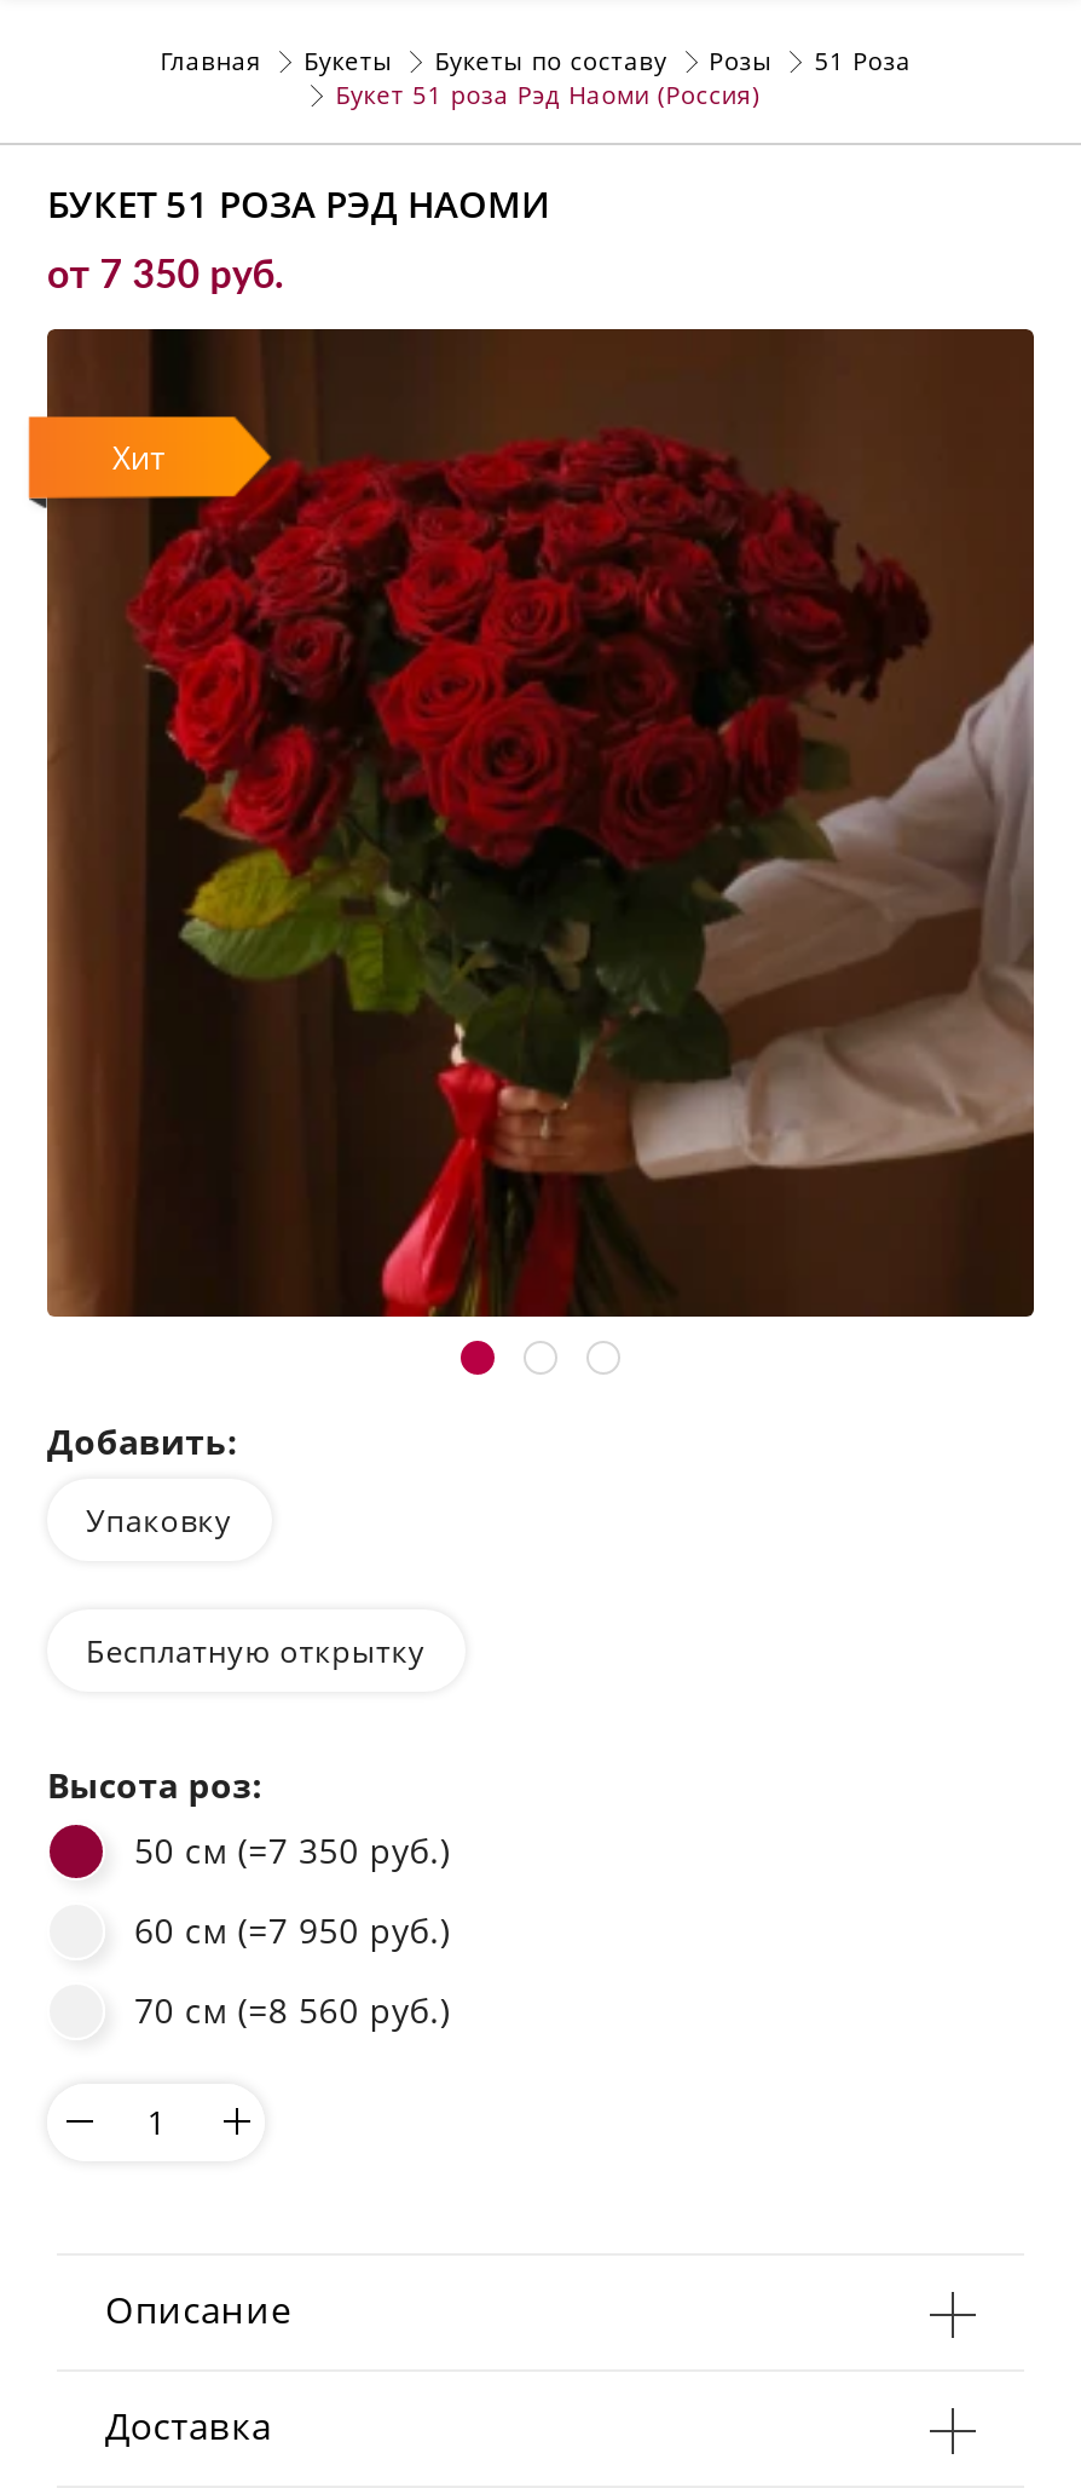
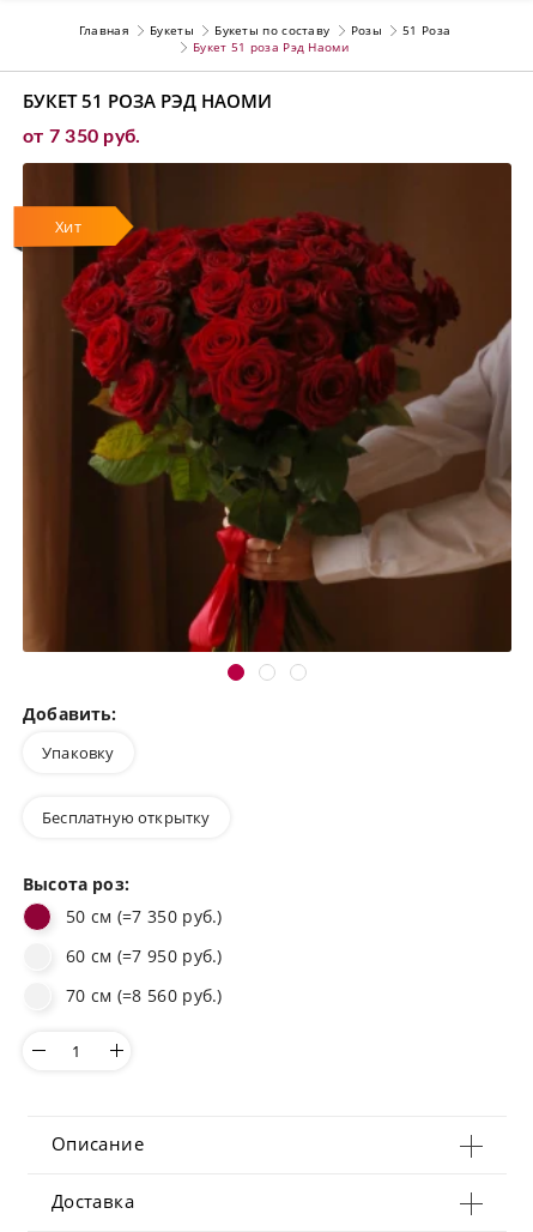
[335,77,760,111] Букет 51 роза Рэд Наоми (Россия) -> [193,38,349,55] Букет 51 роза Рэд Наоми

